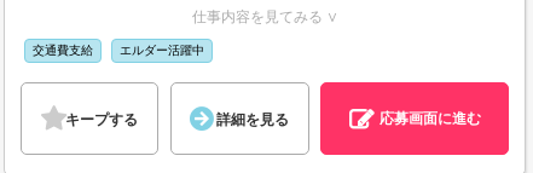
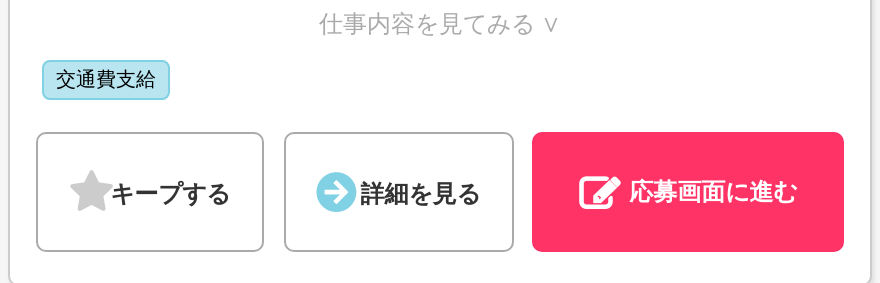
[120,44,204,57] エルダー活躍中 -> none

